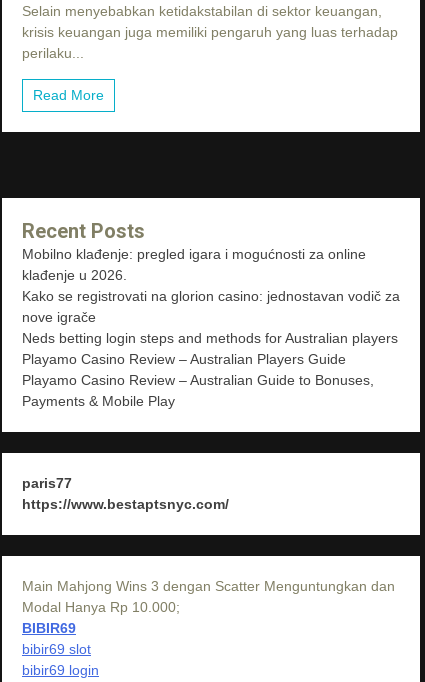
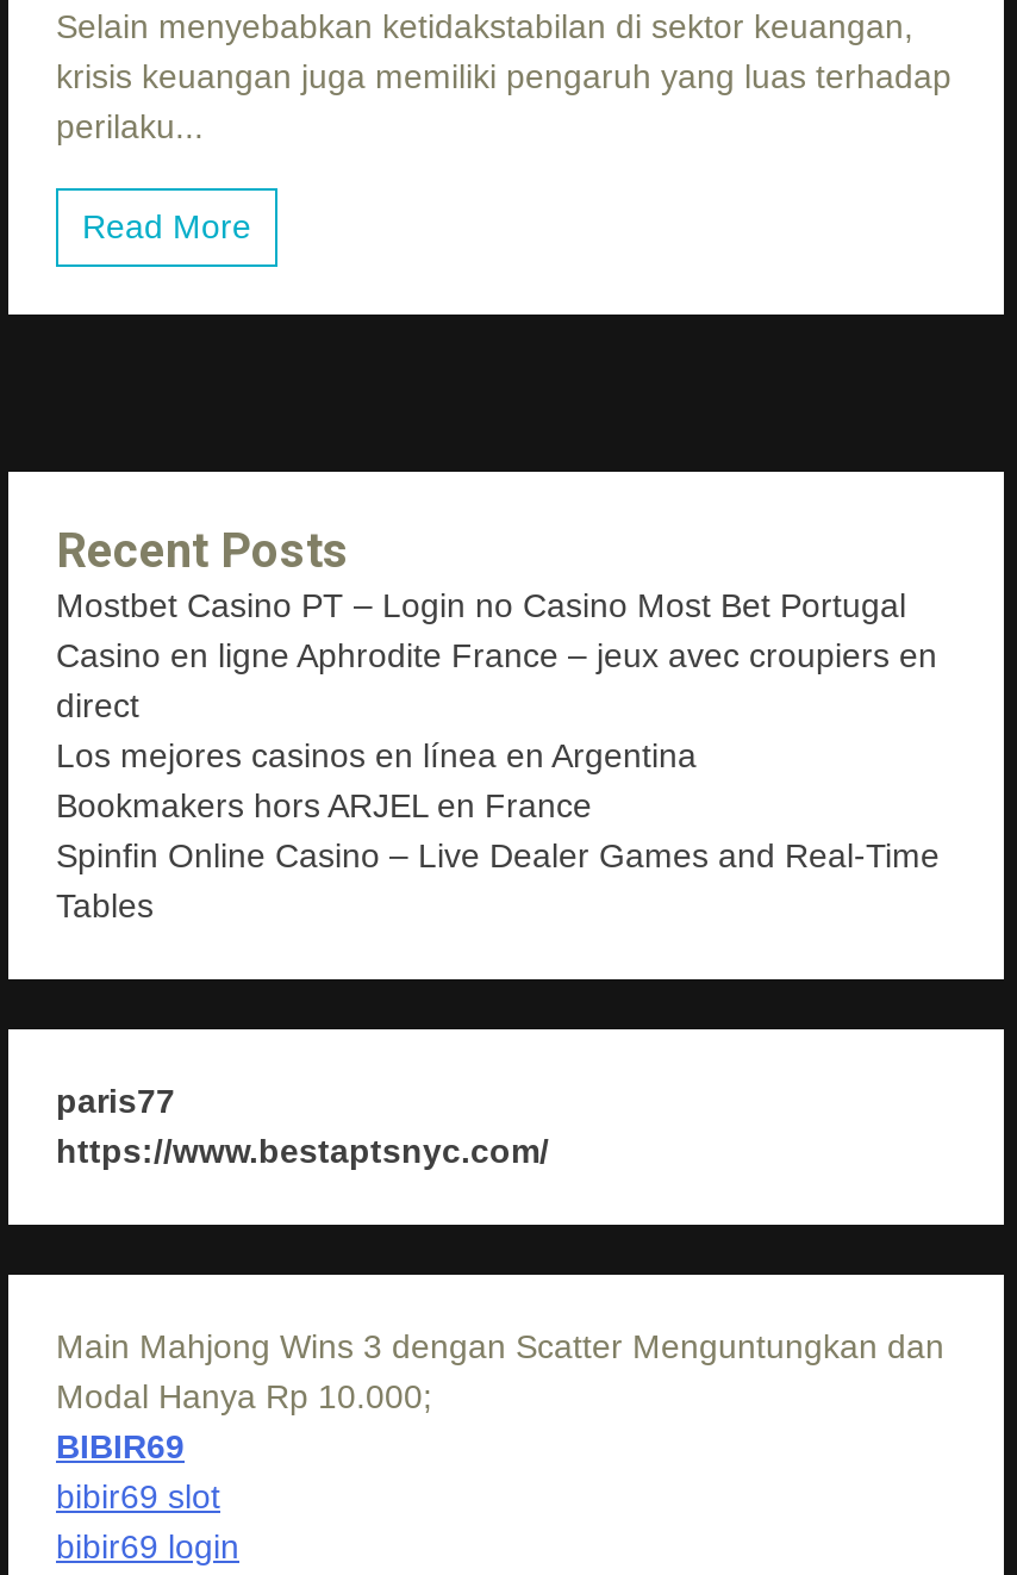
[22,246,400,409] Mobilno klađenje: pregled igara i mogućnosti za online | klađenje u 2026. | Kako se registrovati na glorion casino: jednostavan vodič za | nove igrače | Neds betting login steps and methods for Australian players | Playamo Casino Review – Australian Players Guide | Playamo Casino Review – Australian Guide to Bonuses, | Payments & Mobile Play -> [56,586,940,925] Mostbet Casino PT – Login no Casino Most Bet Portugal | Casino en ligne Aphrodite France – jeux avec croupiers en | direct | Los mejores casinos en línea en Argentina | Bookmakers hors ARJEL en France | Spinfin Online Casino – Live Dealer Games and Real-Time | Tables

